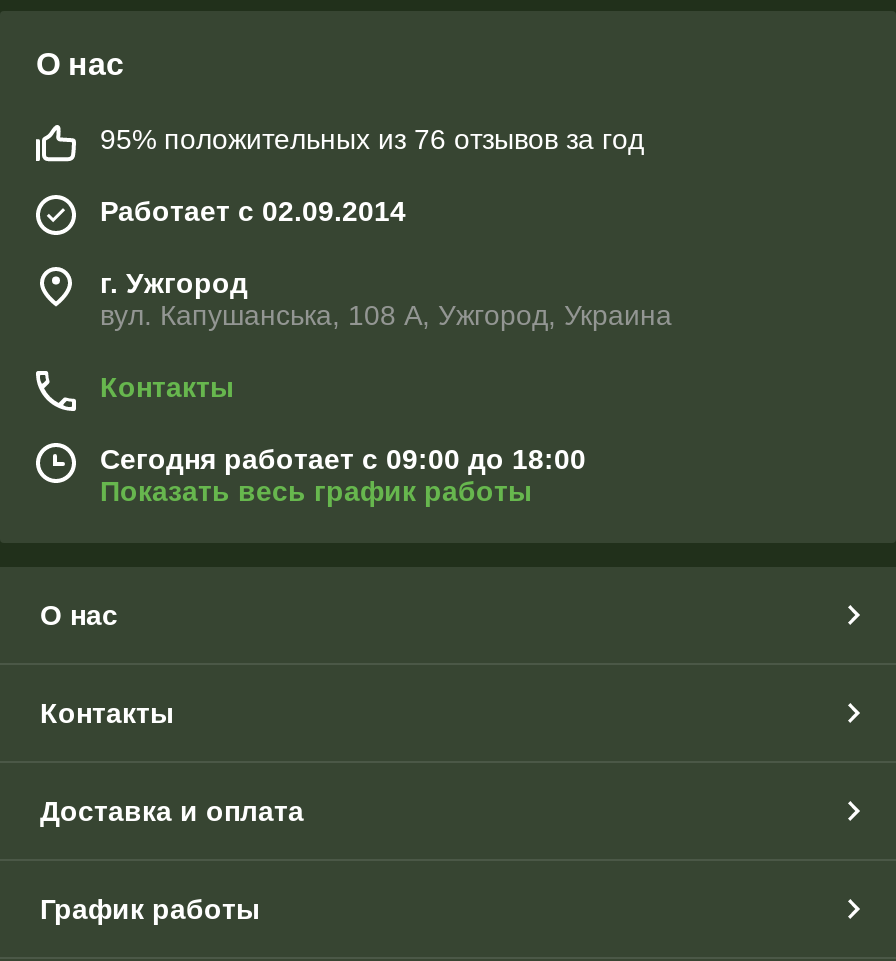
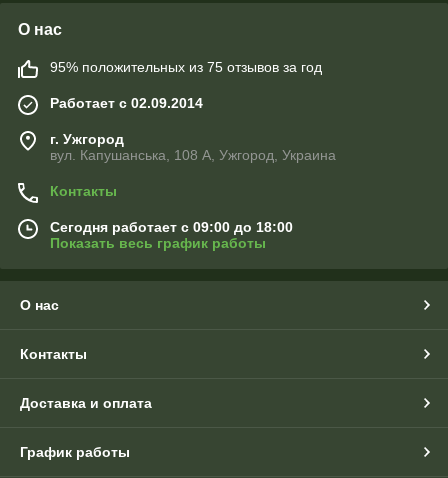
[100,123,644,155] 95% положительных из 76 отзывов за год -> [50,59,322,75] 95% положительных из 75 отзывов за год

